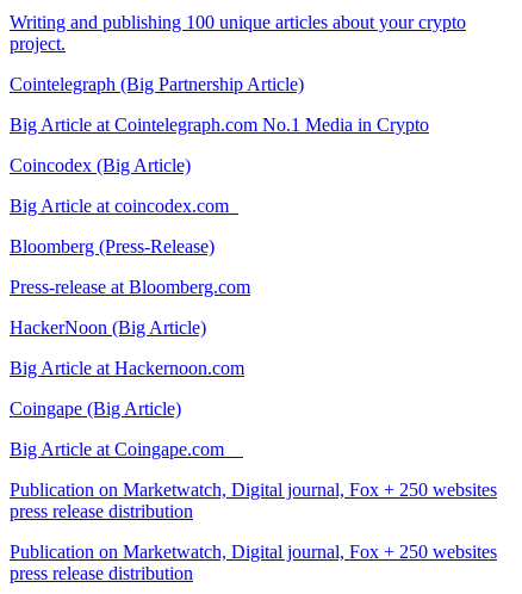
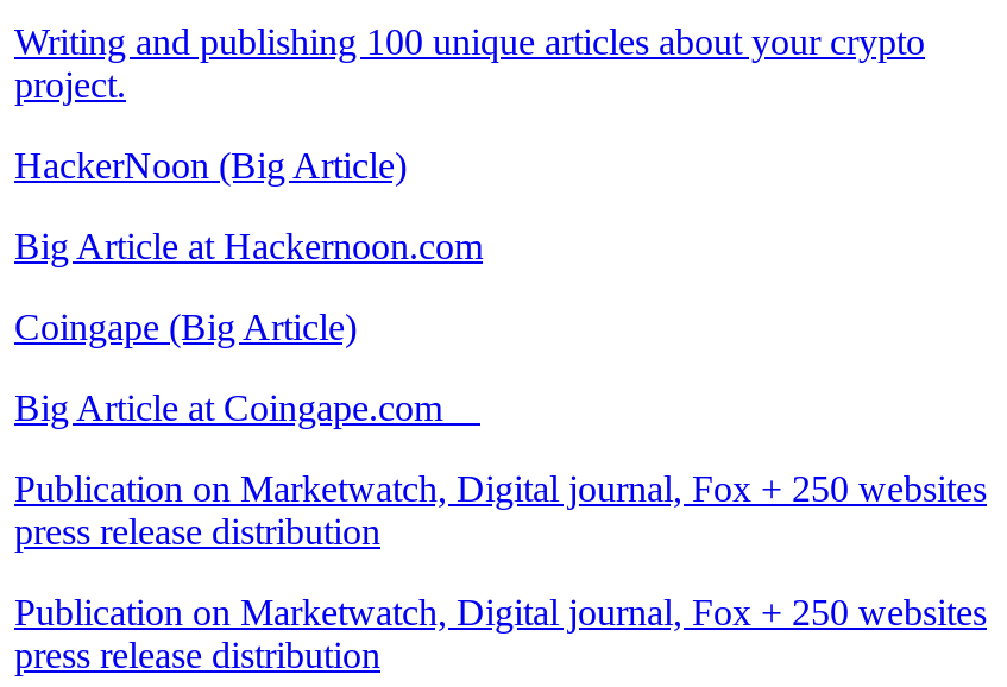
[10,74,429,297] Cointelegraph (Big Partnership Article) | Big Article at Cointelegraph.com No.1 Media in Crypto | Coincodex (Big Article) | Big Article at coincodex.com | Bloomberg (Press-Release) | Press-release at Bloomberg.com -> none

